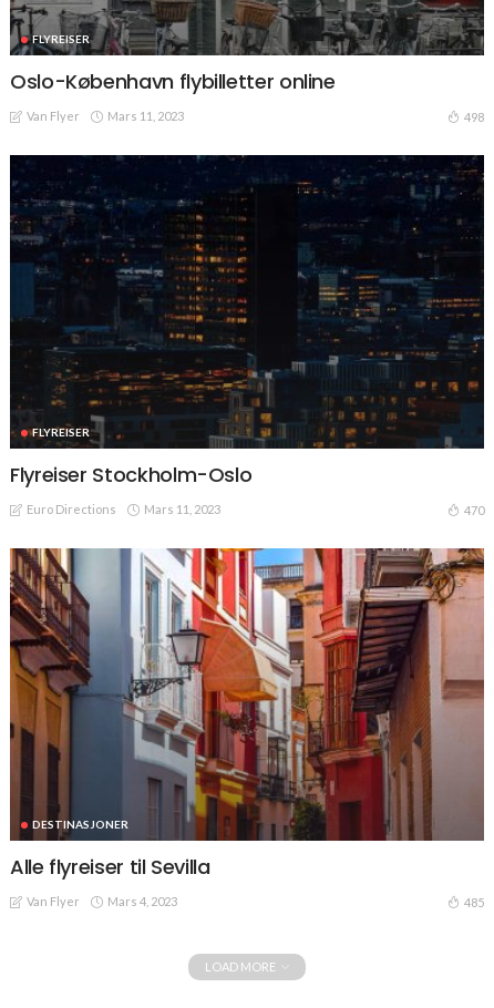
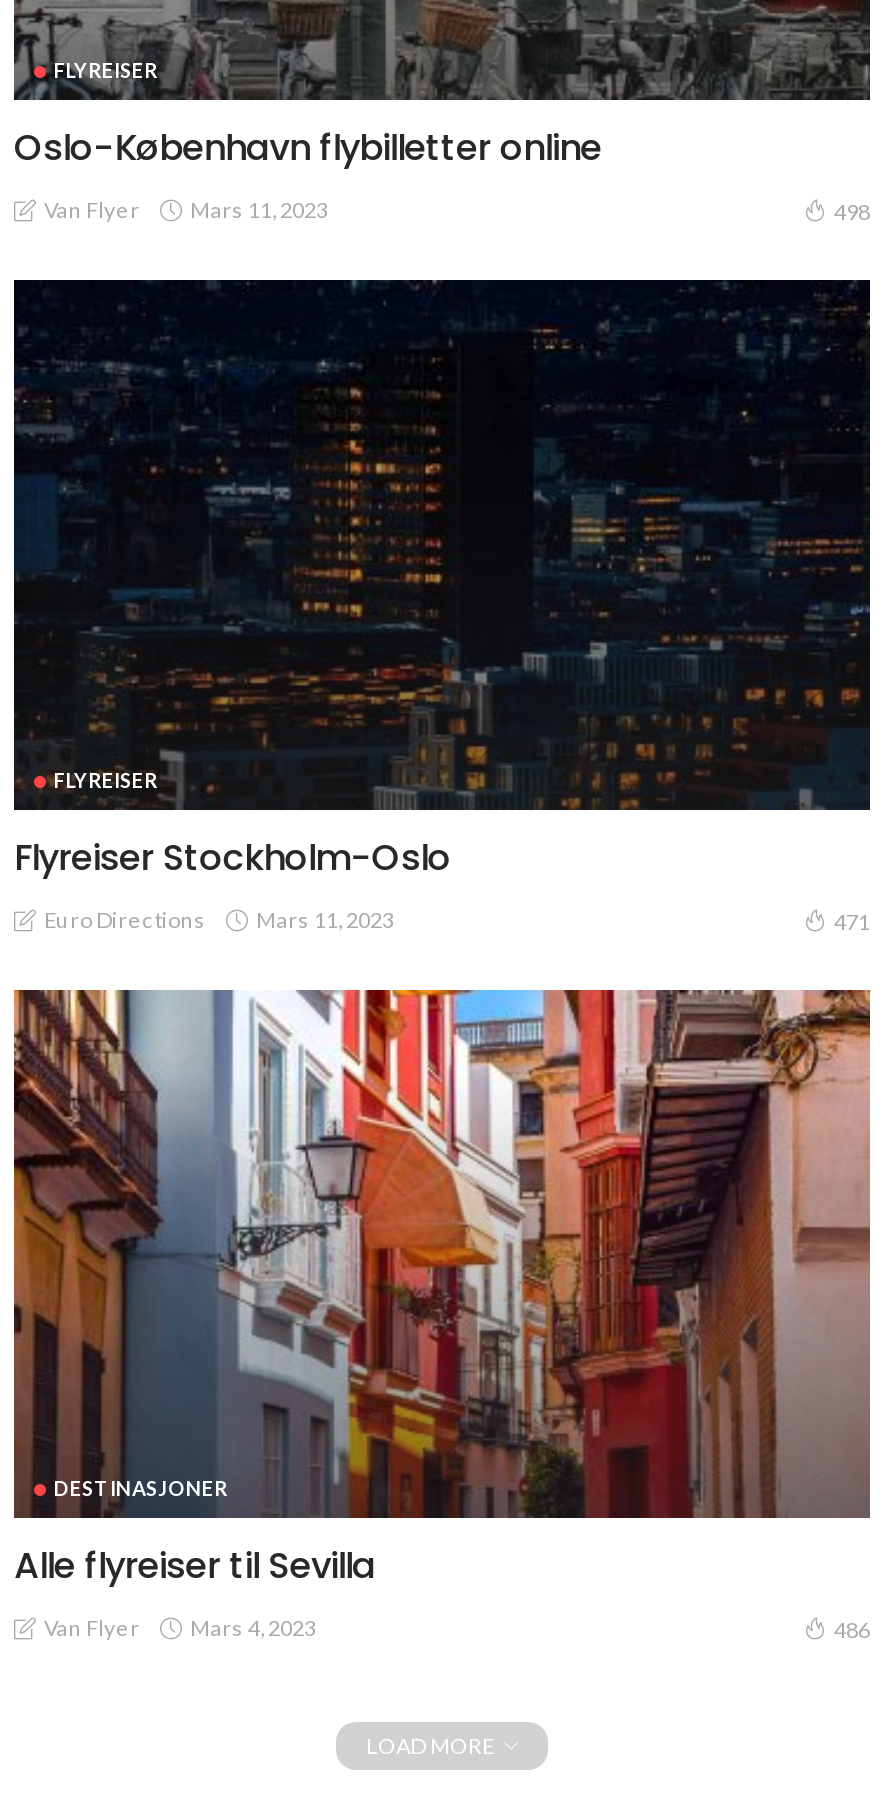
[464,503,484,517] 470 -> [834,908,870,934] 471
[464,896,484,910] 485 -> [834,1617,870,1643] 486

